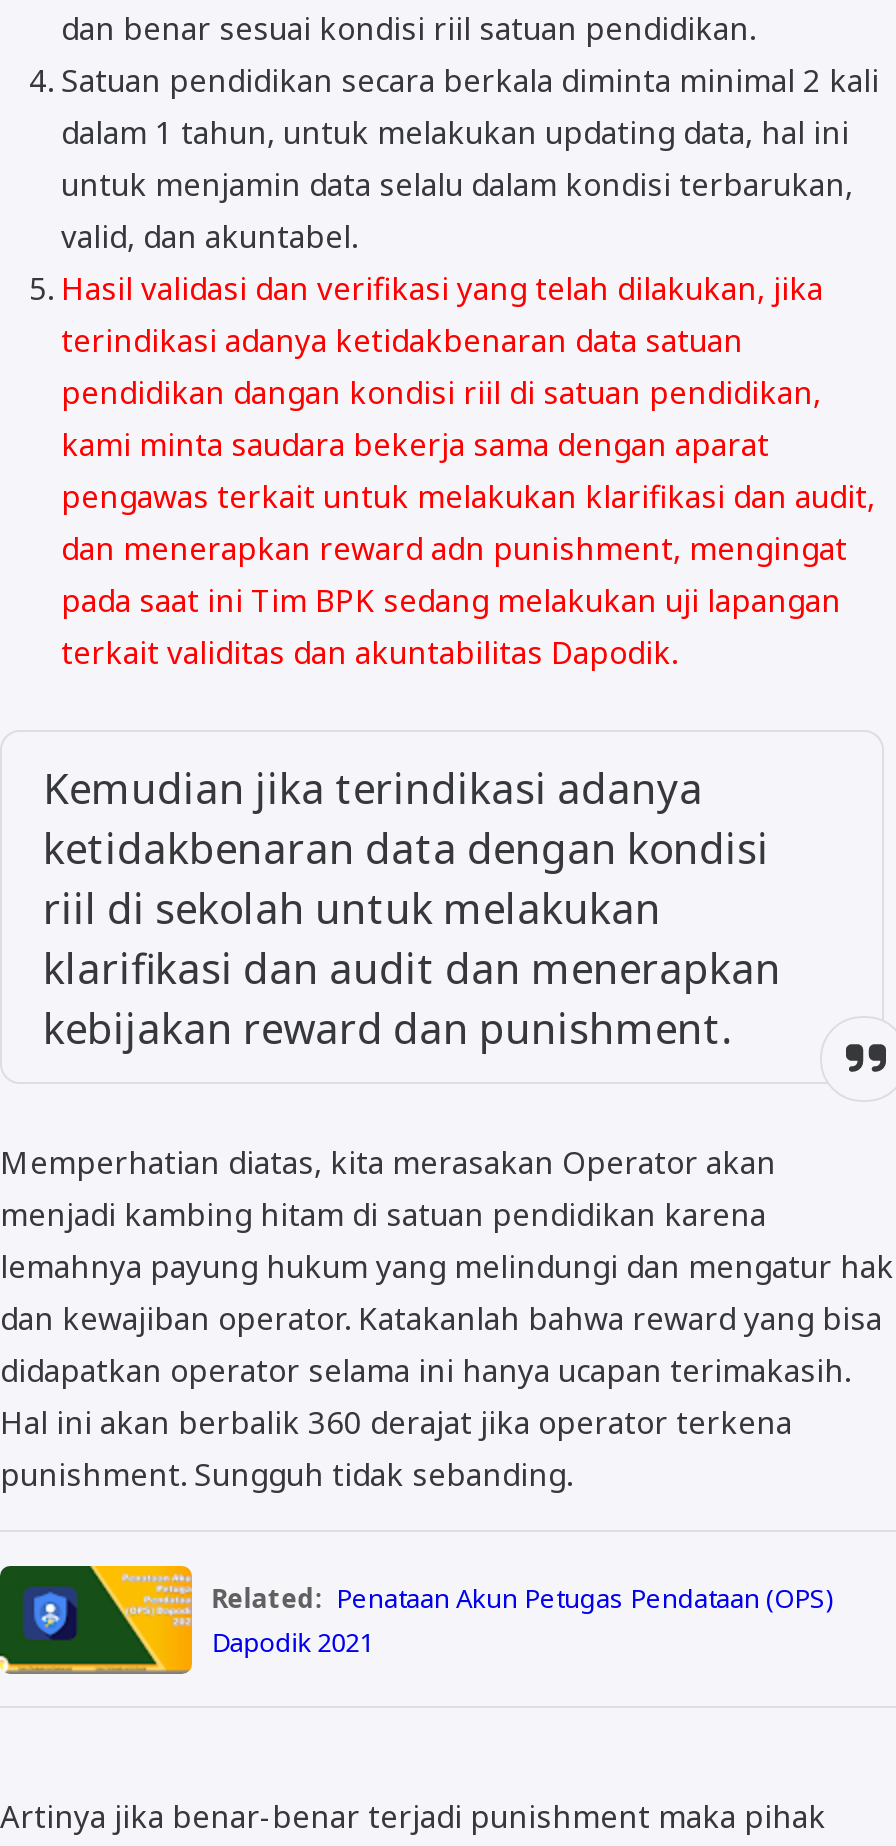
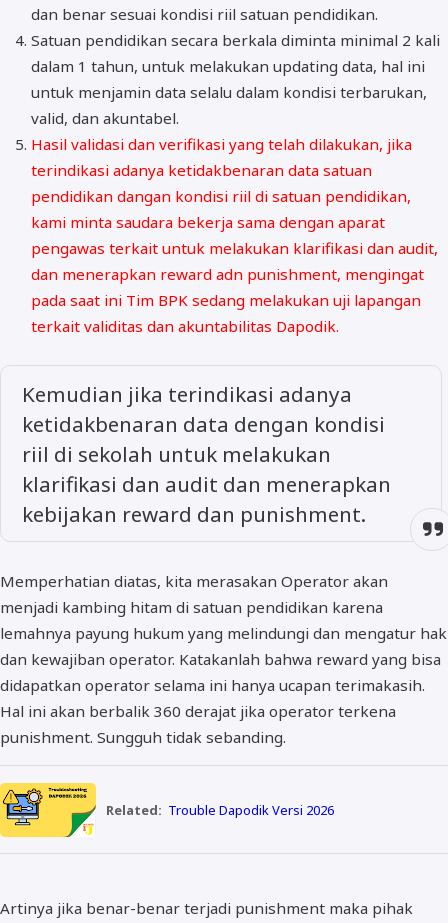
[6,1564,834,1676] [image] | Related: Penataan Akun Petugas Pendataan (OPS) | Dapodik 2021 -> [3,782,334,838] [image] | Related: Trouble Dapodik Versi 2026

